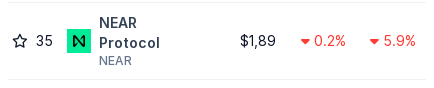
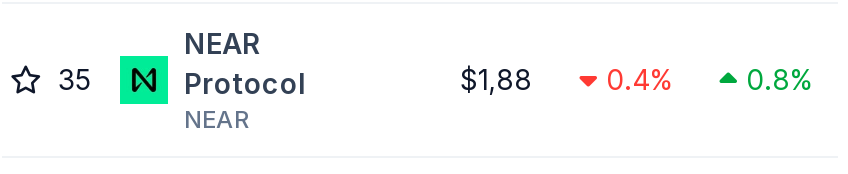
[240,32,276,49] $1,89 -> [460,62,532,96] $1,88
[314,32,346,49] 0.2% -> [606,62,672,96] 0.4%
[383,32,416,49] 5.9% -> [746,62,812,96] 0.8%

